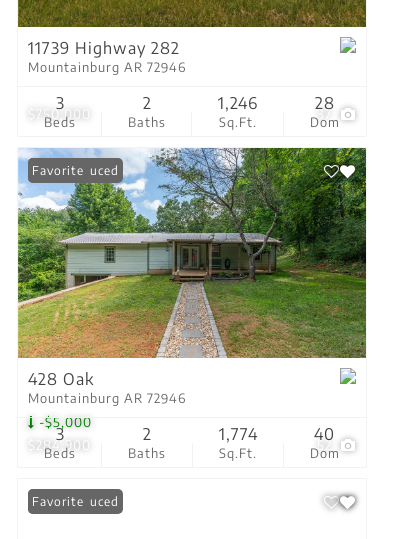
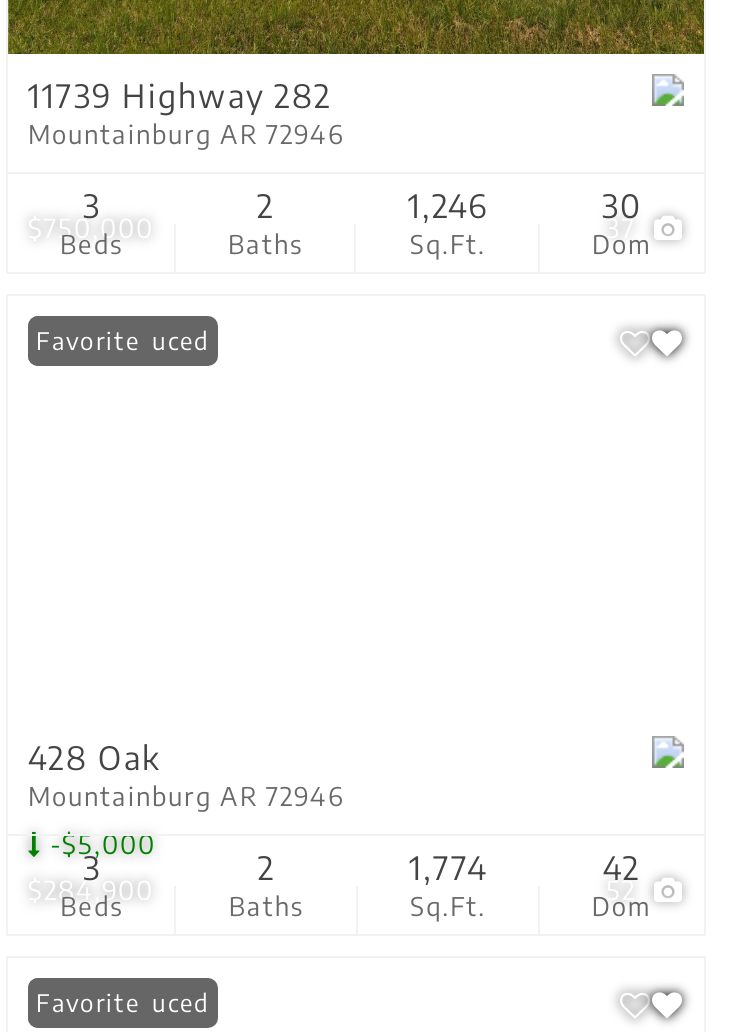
[315,93,335,113] 28 -> [602,186,642,226] 30
[17,147,367,359] [image] -> none
[314,424,335,444] 40 -> [603,848,641,888] 42

